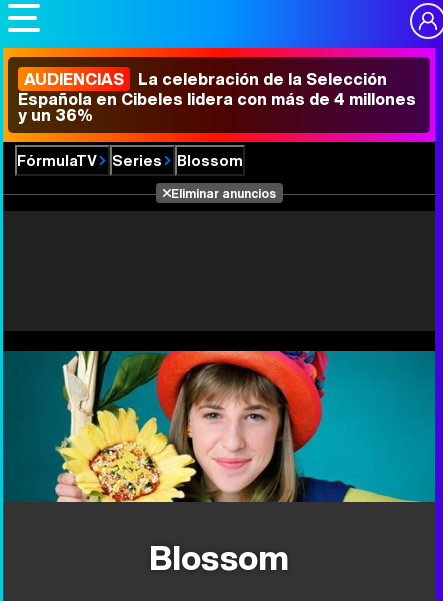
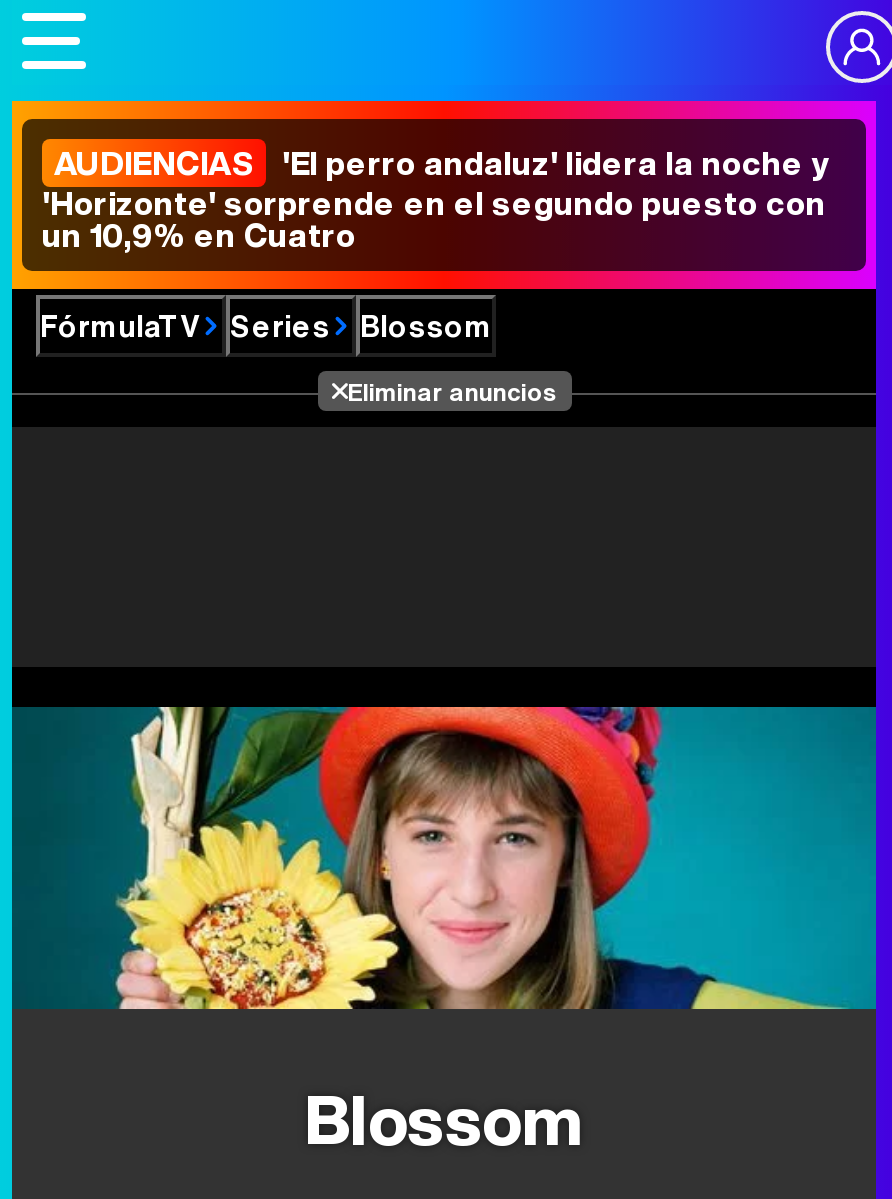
[18,67,416,127] AUDIENCIAS La celebración de la Selección | Española en Cibeles lidera con más de 4 millones | y un 36% -> [42,139,830,259] AUDIENCIAS 'El perro andaluz' lidera la noche y | 'Horizonte' sorprende en el segundo puesto con | un 10,9% en Cuatro

